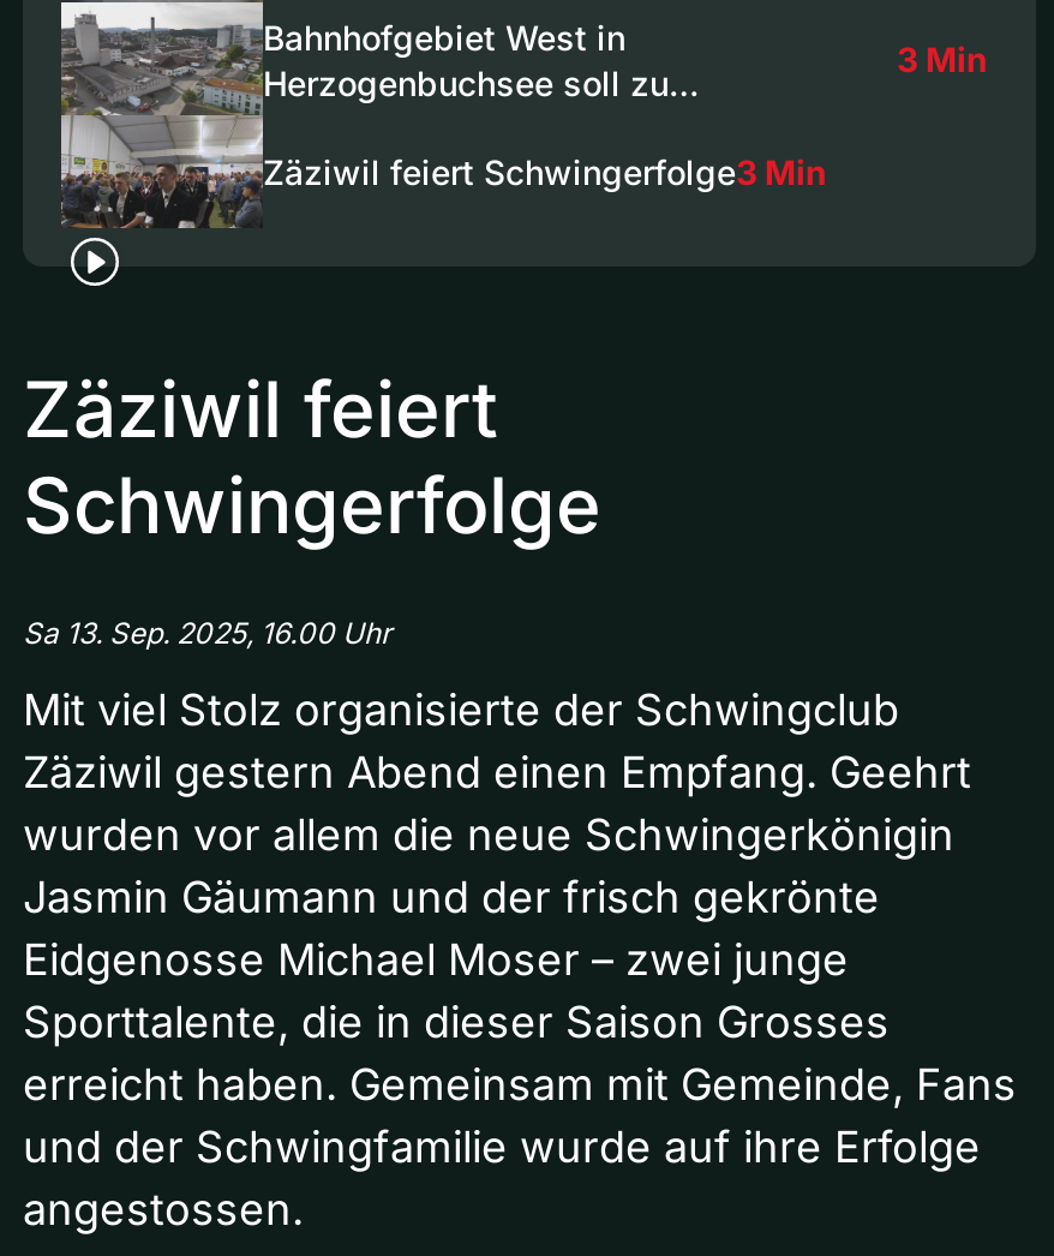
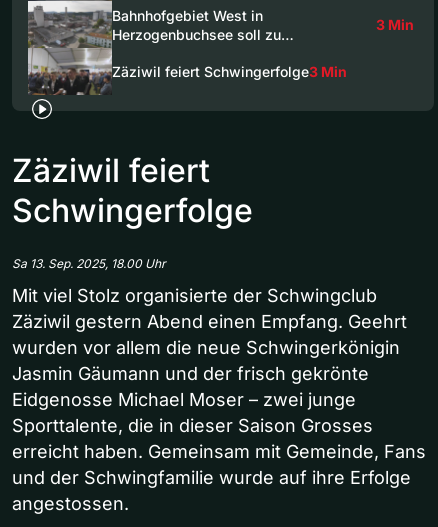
[23,616,393,652] Sa 13. Sep. 2025, 16.00 Uhr -> [12,256,166,271] Sa 13. Sep. 2025, 18.00 Uhr

